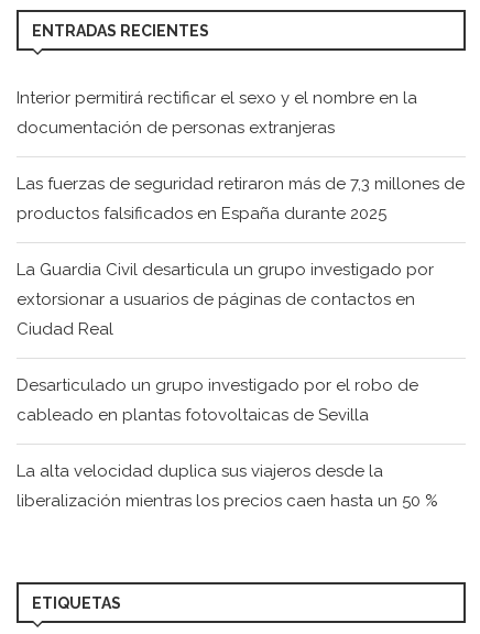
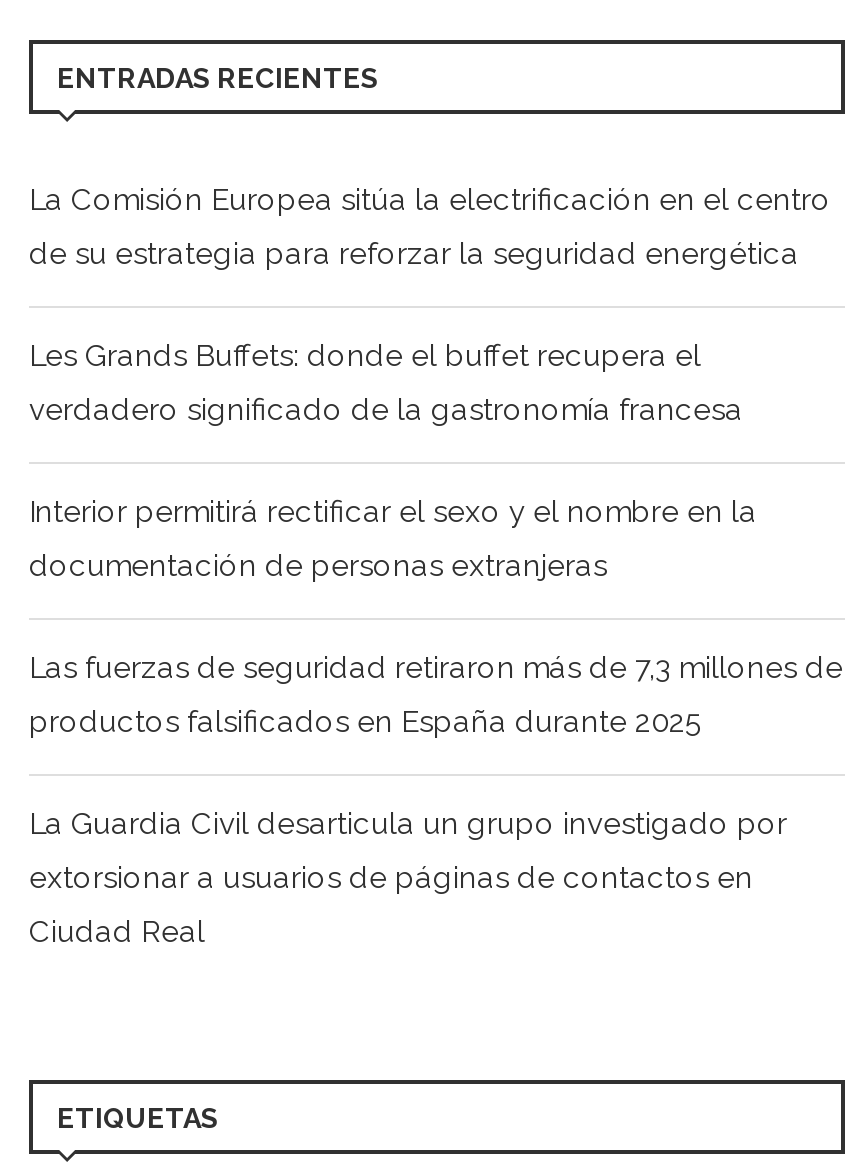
none -> [29,181,831,427] La Comisión Europea sitúa la electrificación en el centro | de su estrategia para reforzar la seguridad energética | Les Grands Buffets: donde el buffet recupera el | verdadero significado de la gastronomía francesa
moved [17,88,465,339] -> [29,493,843,949]: Interior permitirá rectificar el sexo y el nombre en la | documentación de personas extranjeras | Las fuerzas de seguridad retiraron más de 7,3 millones de | productos falsificados en España durante 2025 | La Guardia Civil desarticula un grupo investigado por | extorsionar a usuarios de páginas de contactos en | Ciudad Real
[17,375,438,510] Desarticulado un grupo investigado por el robo de | cableado en plantas fotovoltaicas de Sevilla | La alta velocidad duplica sus viajeros desde la | liberalización mientras los precios caen hasta un 50 % -> none

